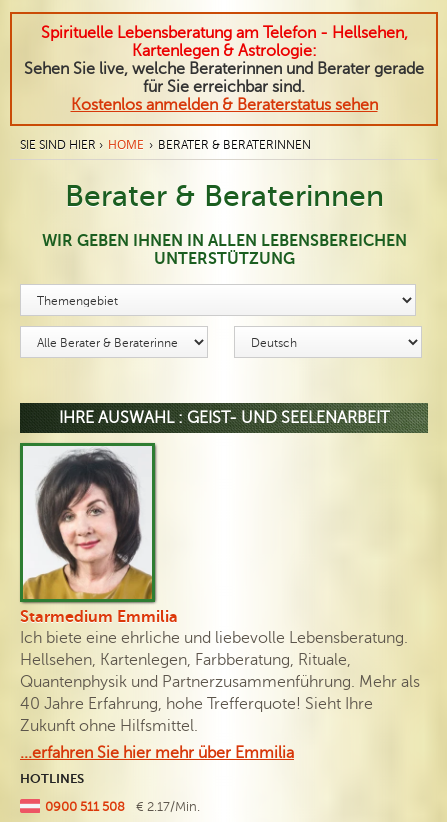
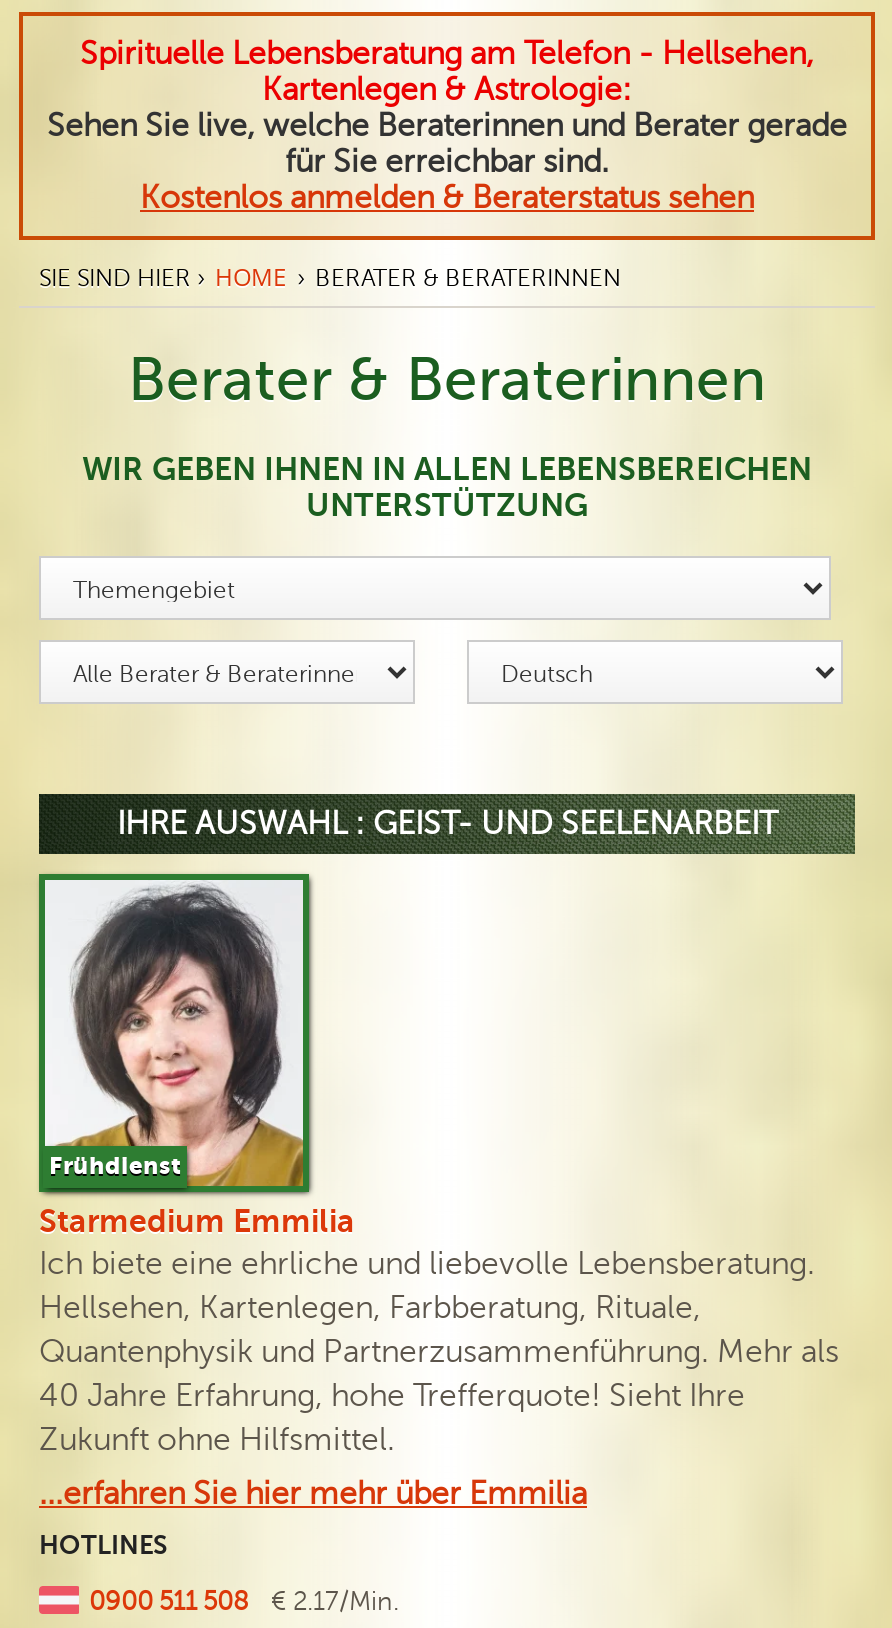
none -> [49,1152,181,1180] Frühdienst

